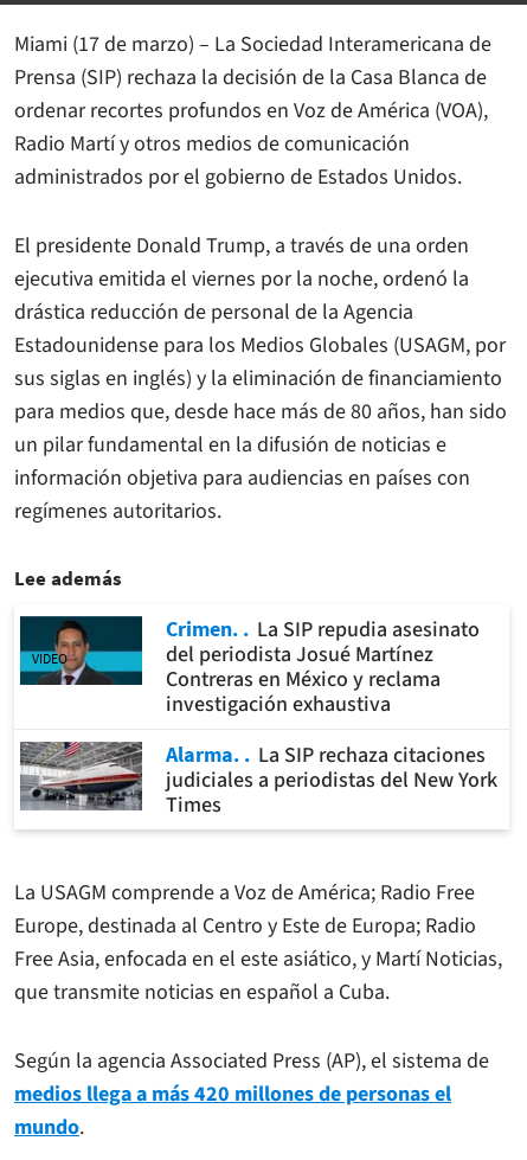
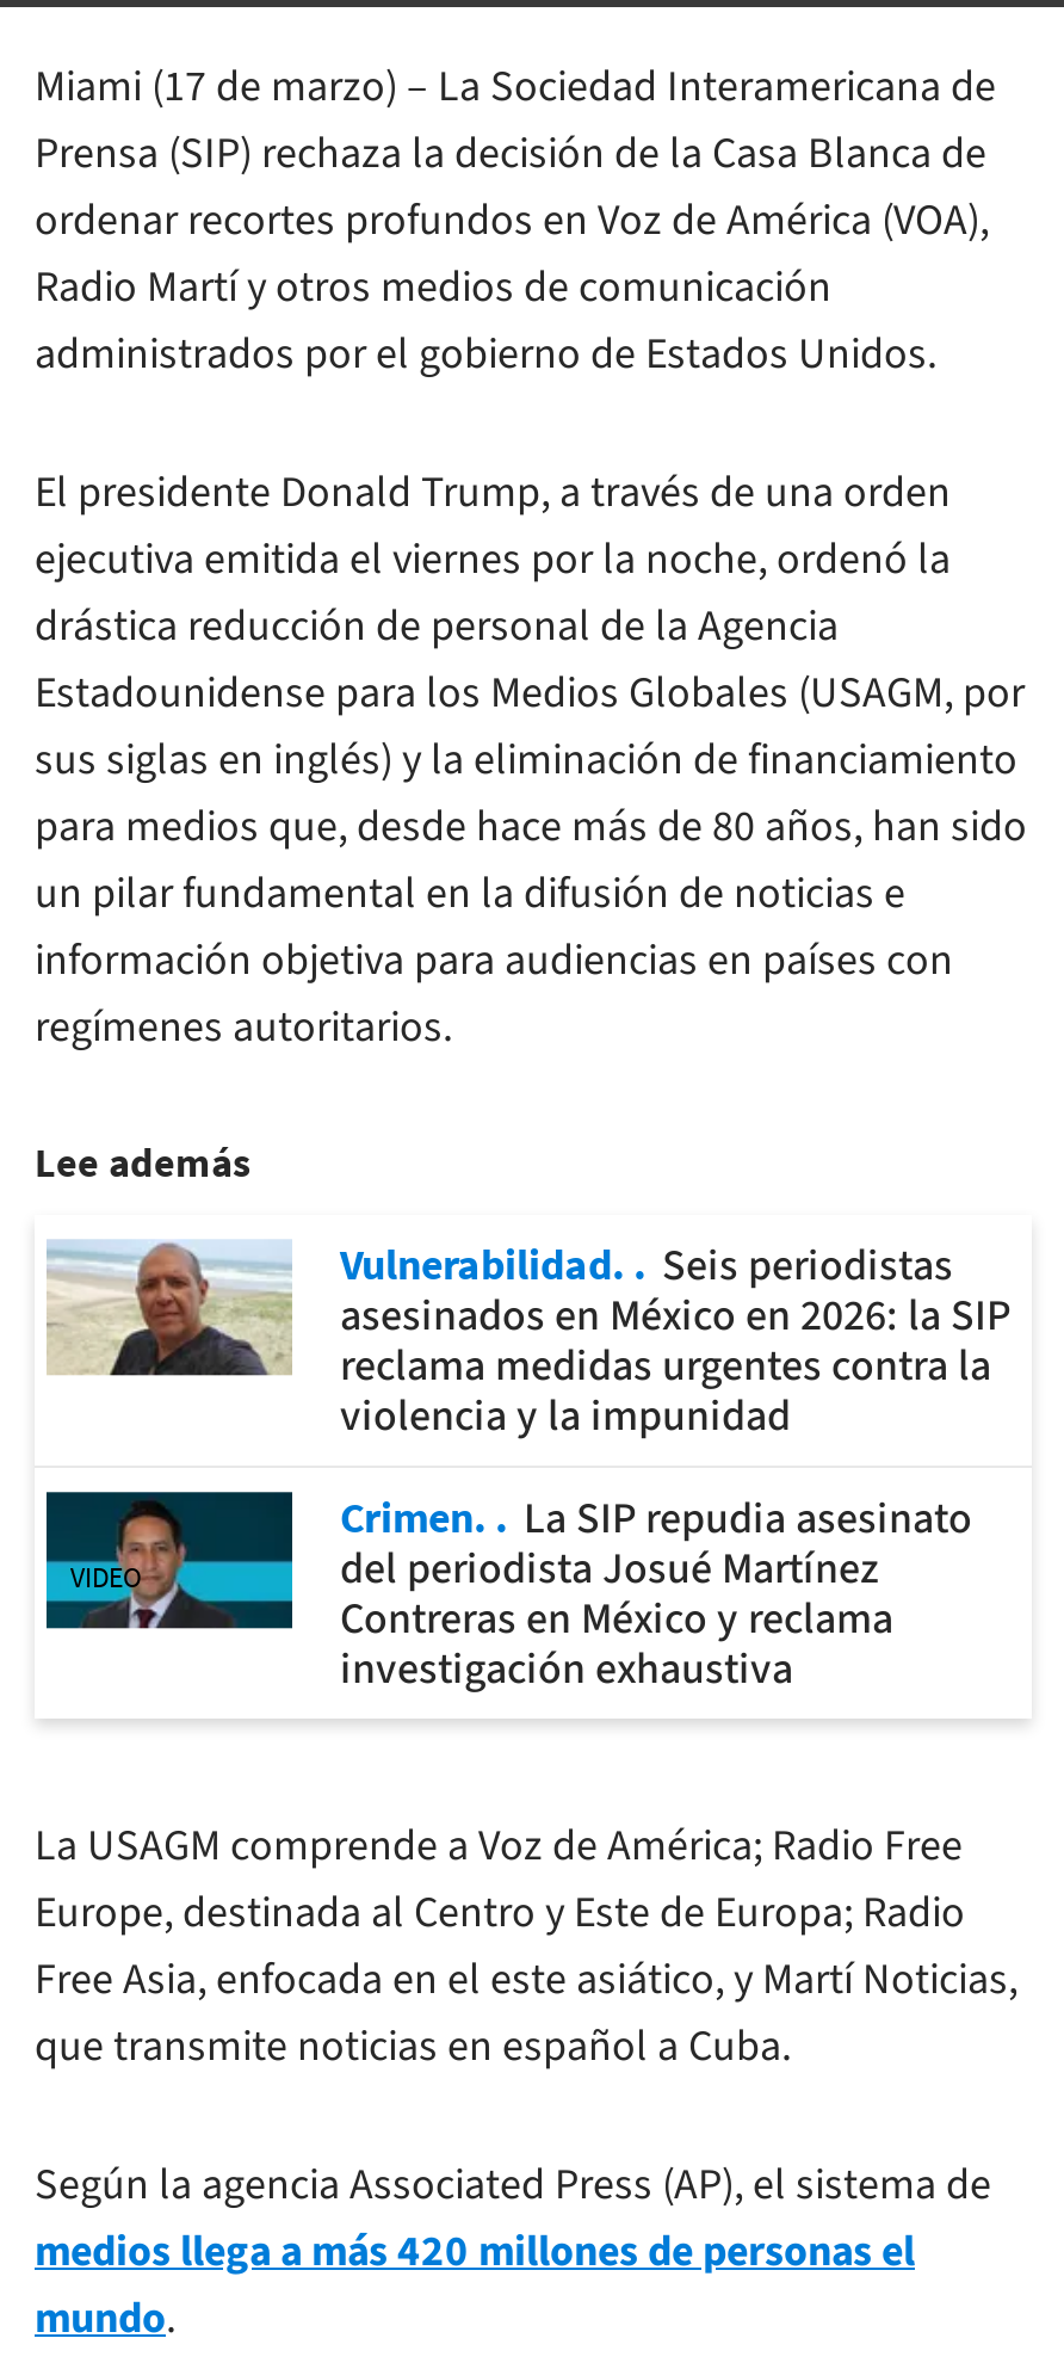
none -> [44,1236,1010,1446] [image] | Vulnerabilidad. Seis periodistas | asesinados en México en 2026: la SIP | reclama medidas urgentes contra la | violencia y la impunidad
moved [32,615,480,720] -> [70,1489,972,1699]: [image] | VIDEO | Crimen. La SIP repudia asesinato | del periodista Josué Martínez | Contreras en México y reclama | investigación exhaustiva
[19,741,497,820] [image] | Alarma. La SIP rechaza citaciones | judiciales a periodistas del New York | Times -> none

